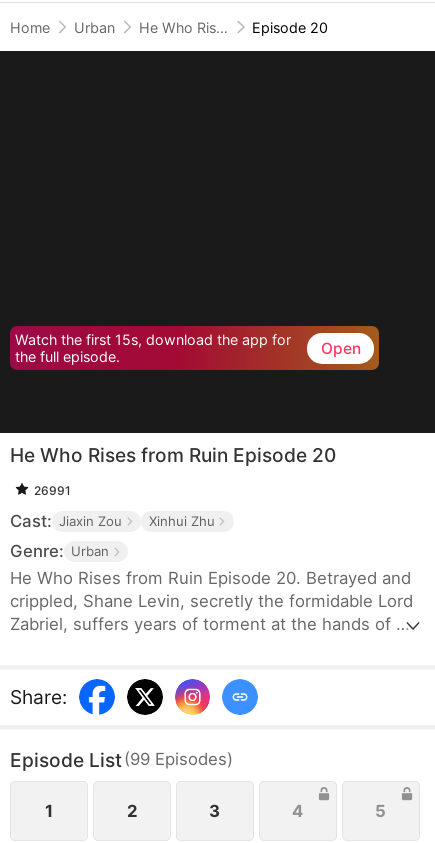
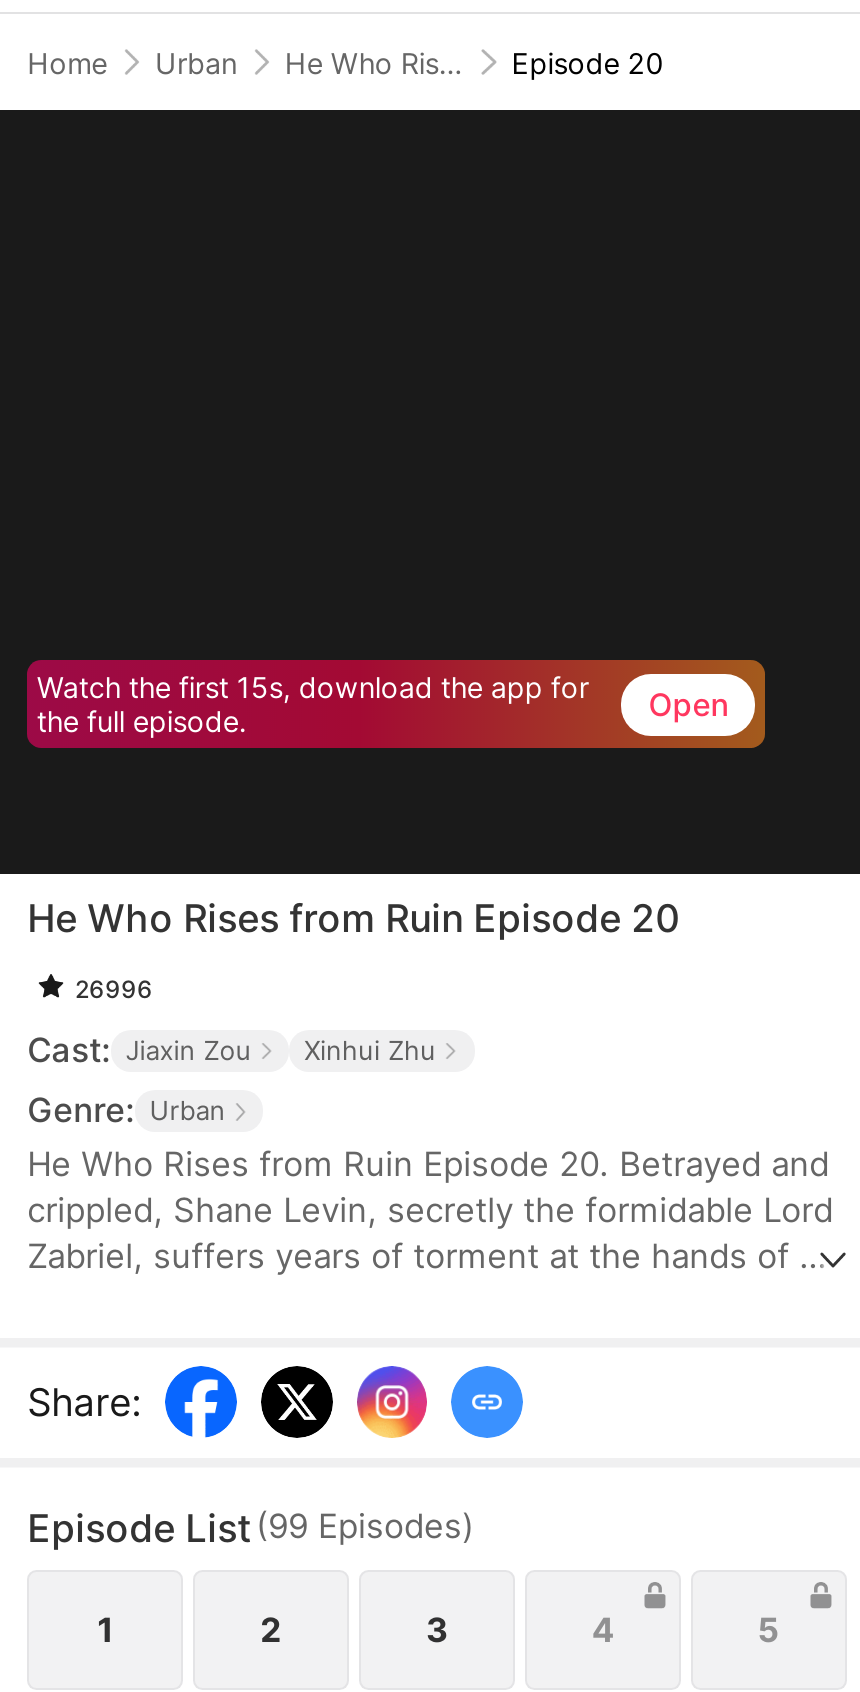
[34,483,71,498] 26991 -> [75,973,153,1003] 26996

